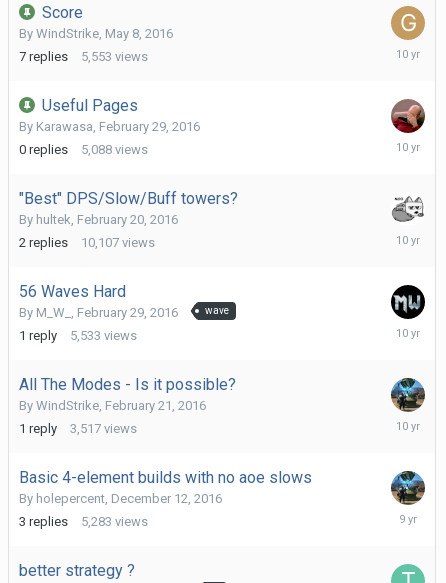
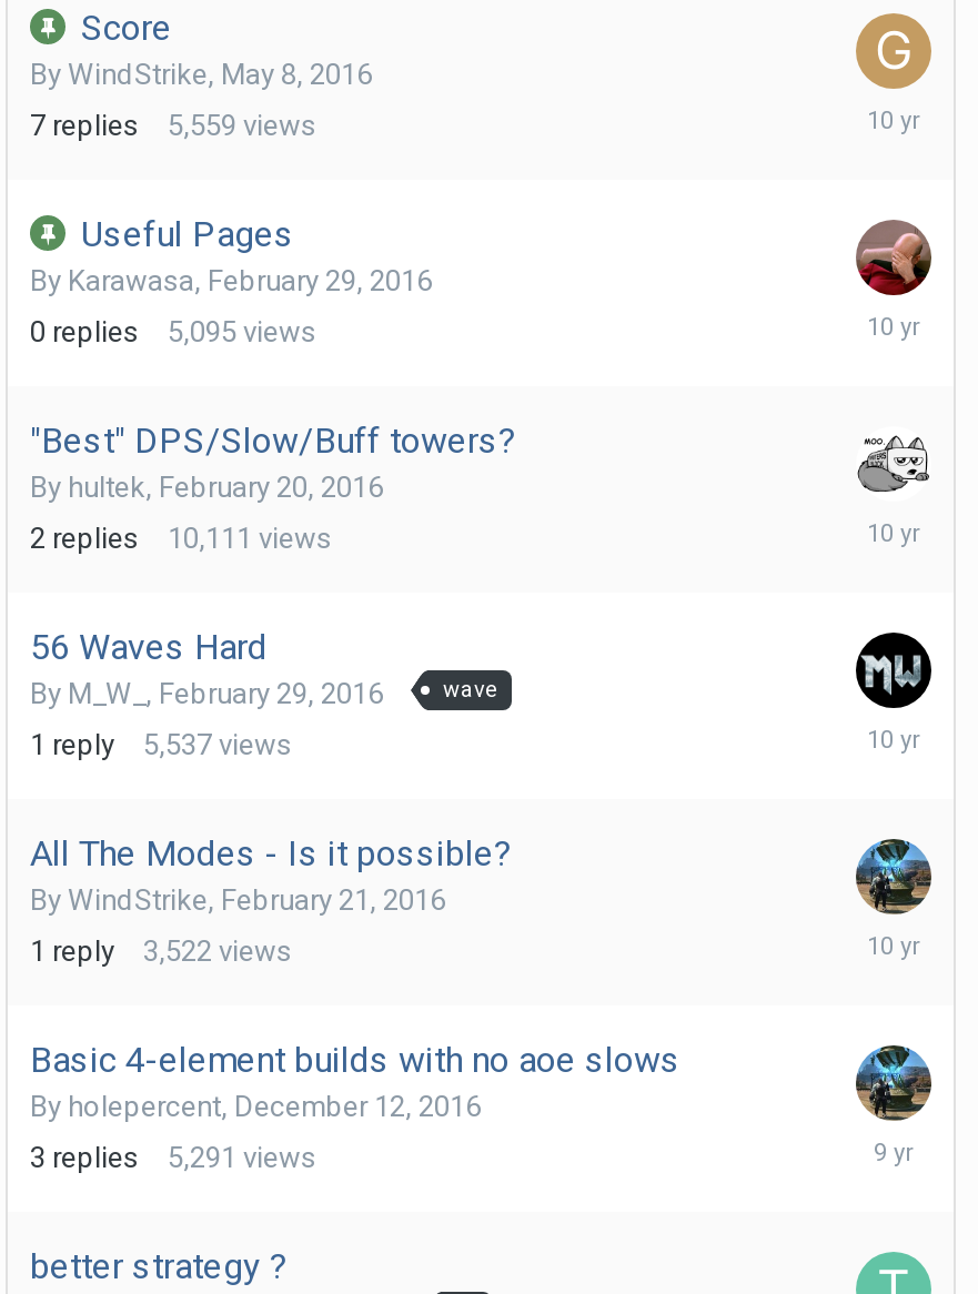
[19,49,148,64] 7 replies 5,553 views -> [30,108,316,141] 7 replies 5,559 views
[19,142,148,157] 0 replies 5,088 views -> [30,314,316,348] 0 replies 5,095 views
[19,235,155,250] 2 replies 10,107 views -> [30,521,332,554] 2 replies 10,111 views
[19,328,137,343] 1 reply 5,533 views -> [30,728,292,762] 1 reply 5,537 views
[19,421,137,436] 1 reply 3,517 views -> [30,935,292,968] 1 reply 3,522 views
[19,514,148,529] 3 replies 5,283 views -> [30,1141,316,1174] 3 replies 5,291 views

